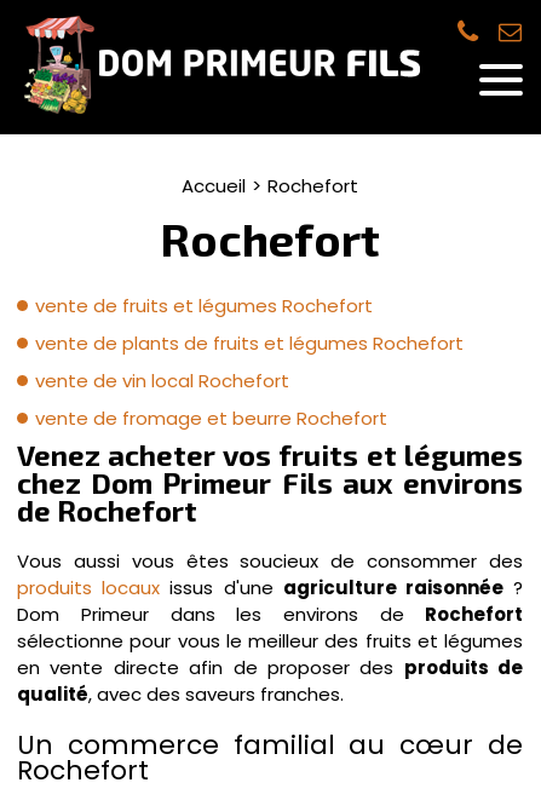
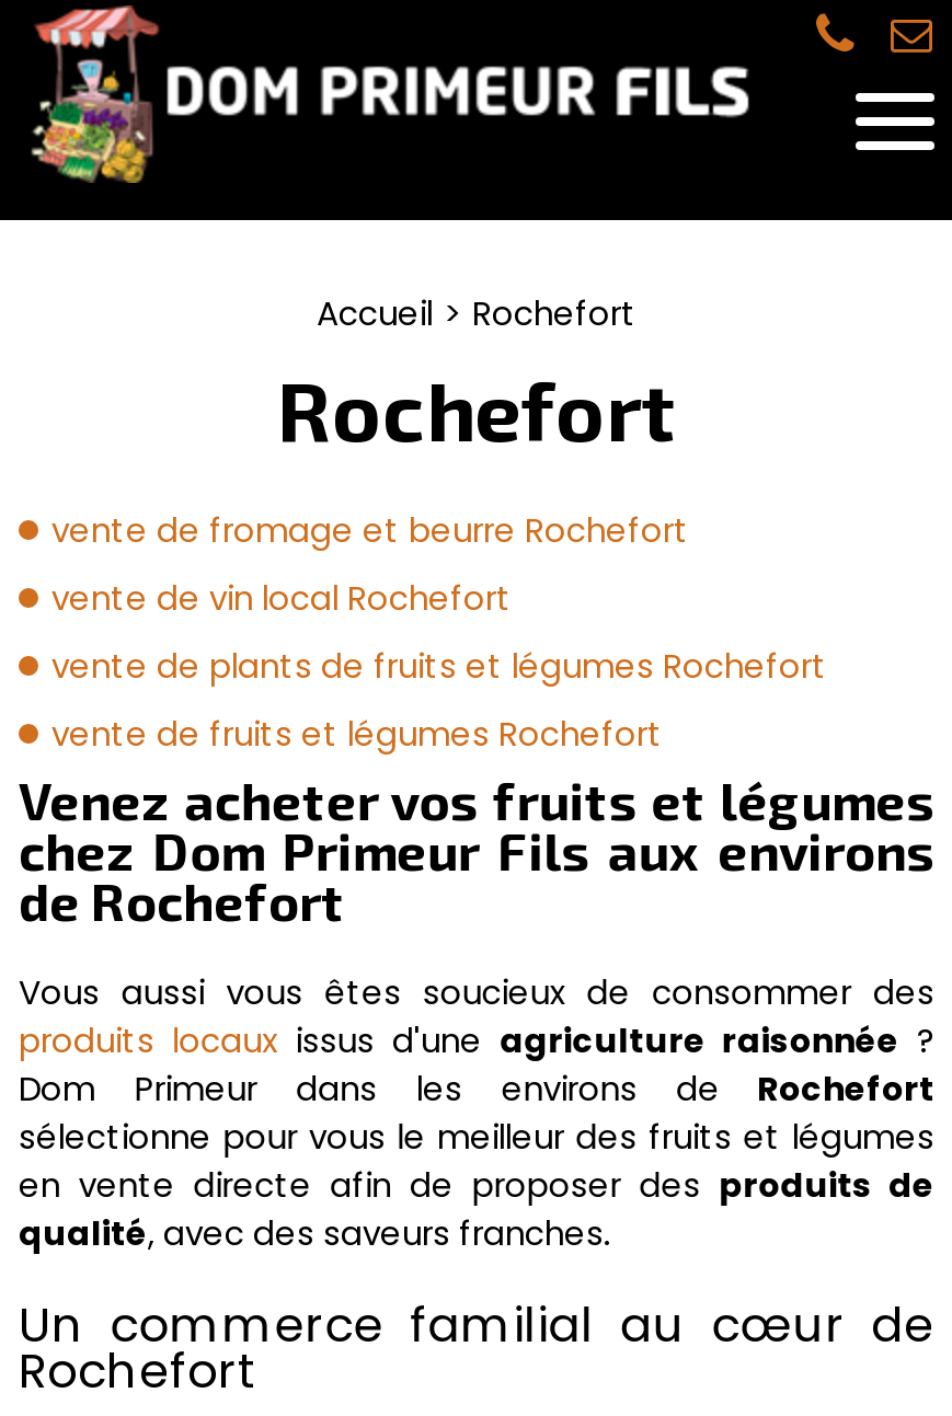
moved [35,293,373,318] -> [51,711,663,757]: vente de fruits et légumes Rochefort
moved [35,330,464,431] -> [51,507,827,689]: vente de plants de fruits et légumes Rochefort | vente de vin local Rochefort | vente de fromage et beurre Rochefort

